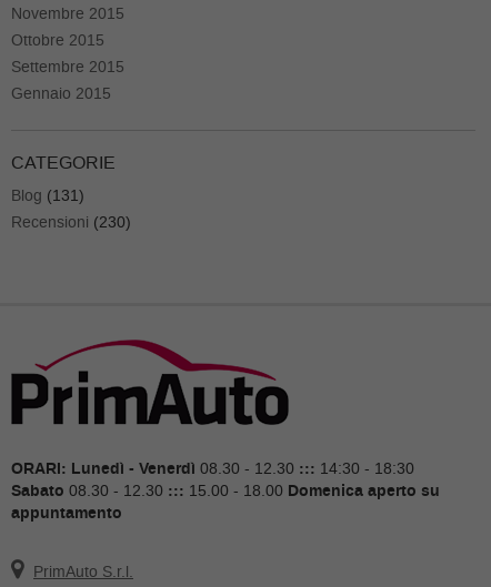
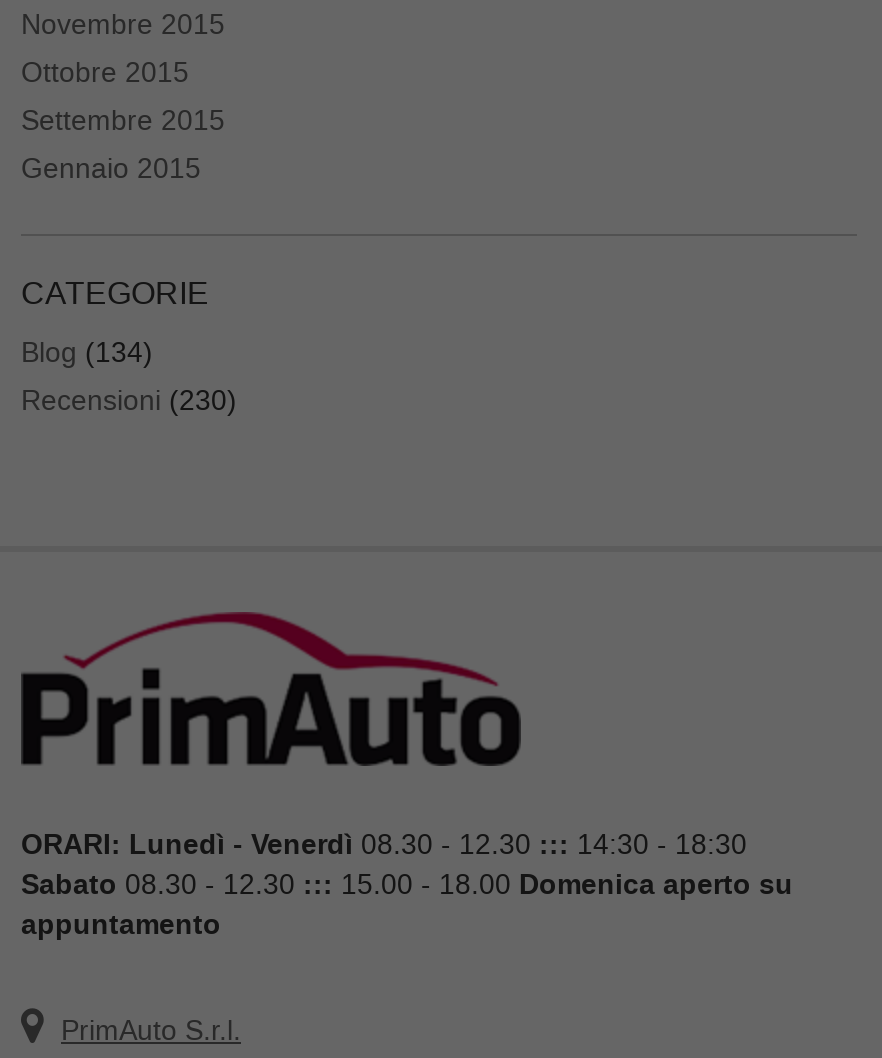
[11,185,84,206] Blog (131) -> [21,334,153,372] Blog (134)

